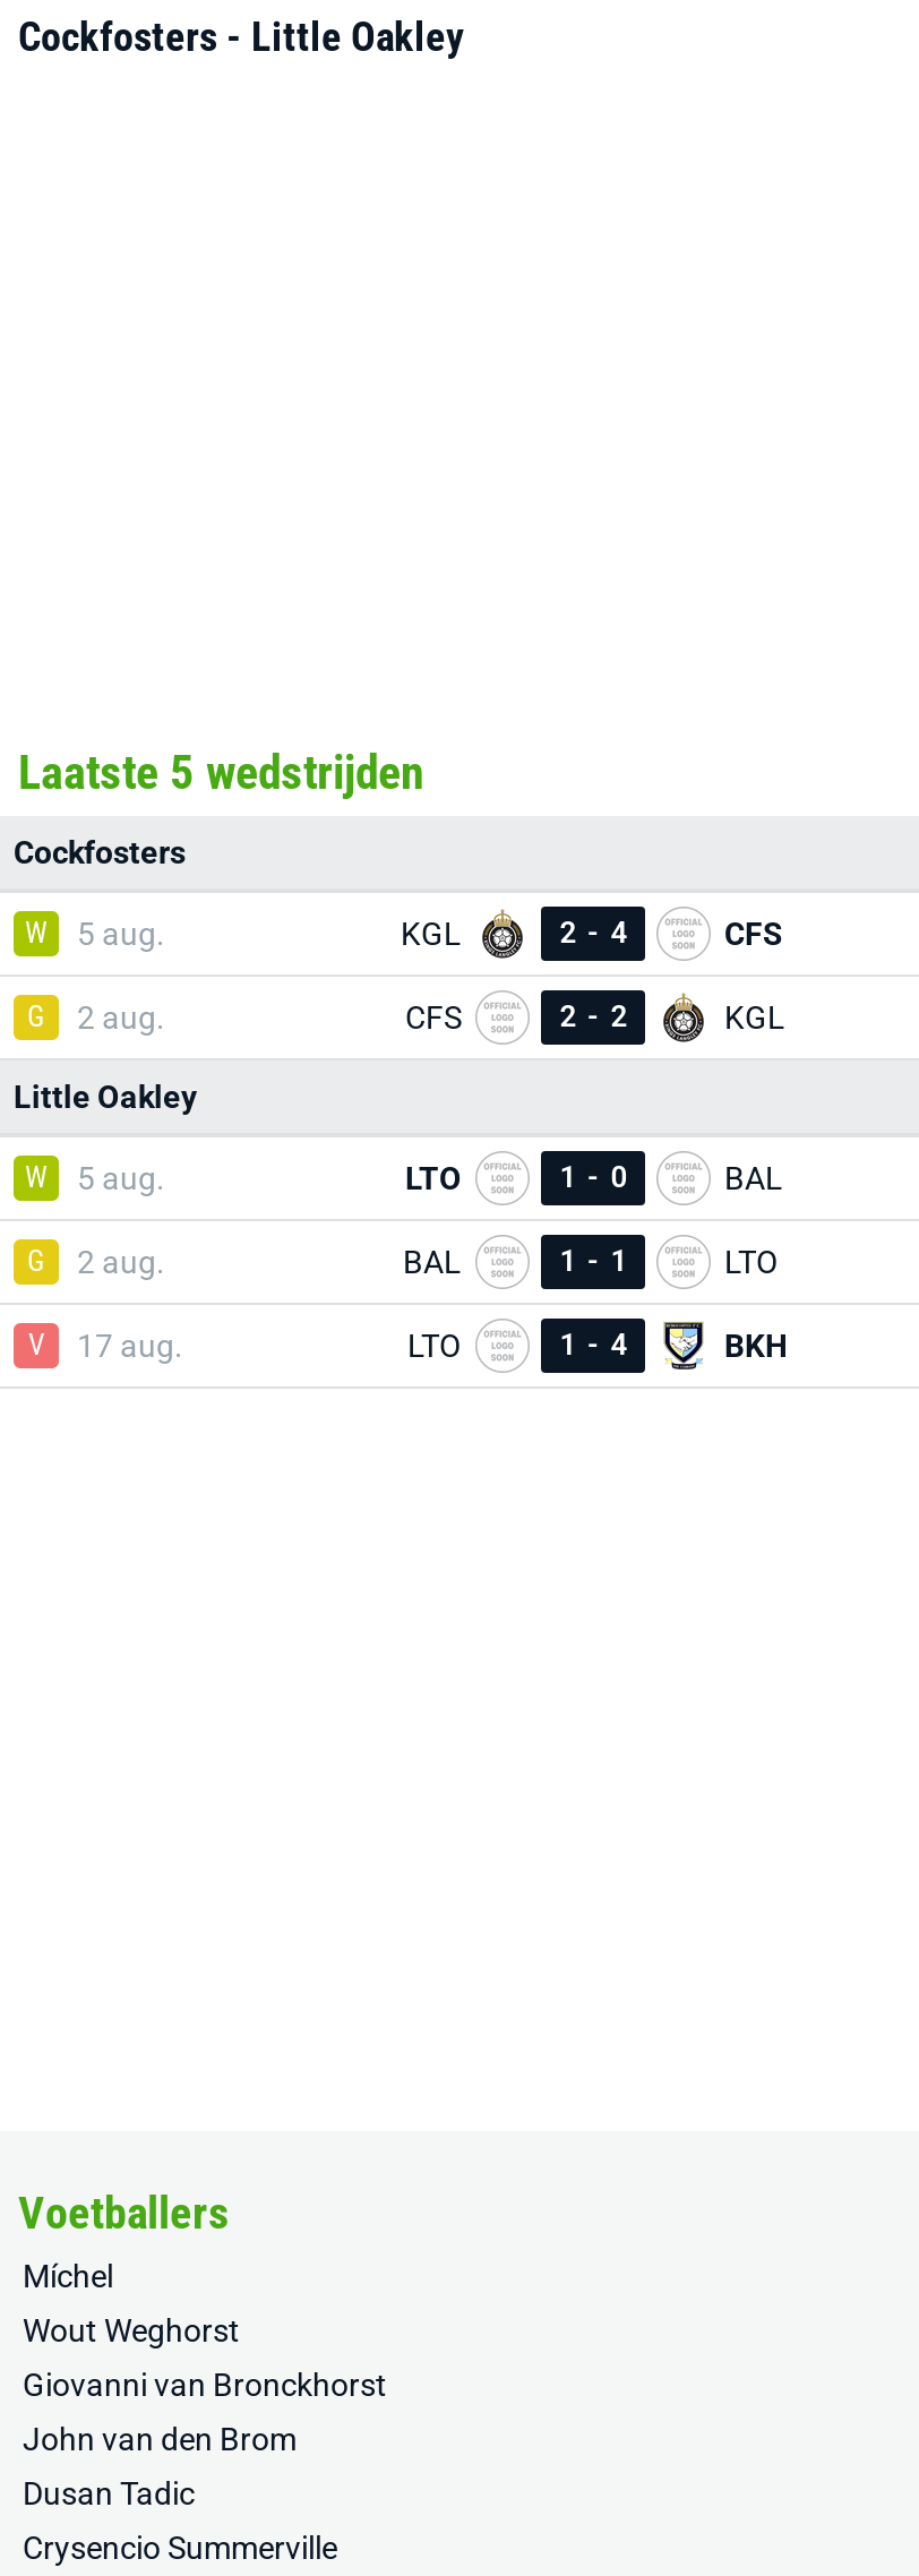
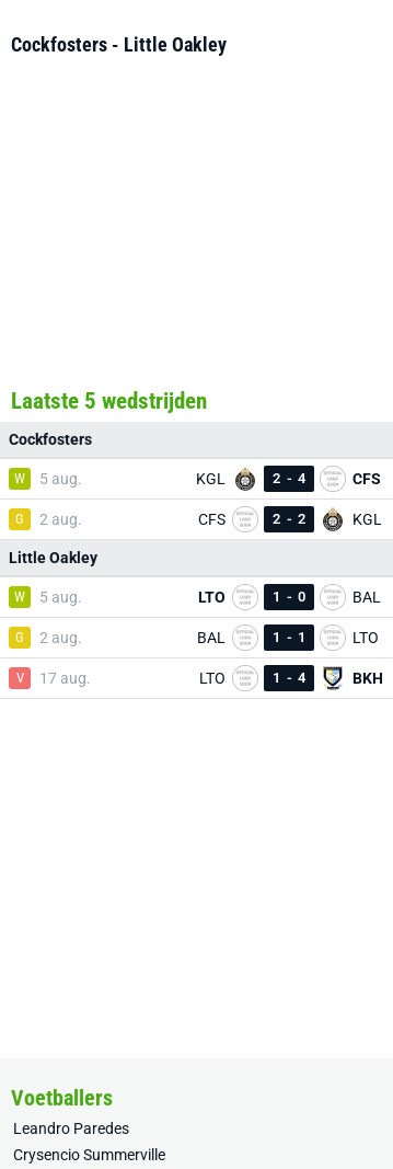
[23,2258,387,2511] Míchel | Wout Weghorst | Giovanni van Bronckhorst | John van den Brom | Dusan Tadic -> [13,1120,129,1137] Leandro Paredes

